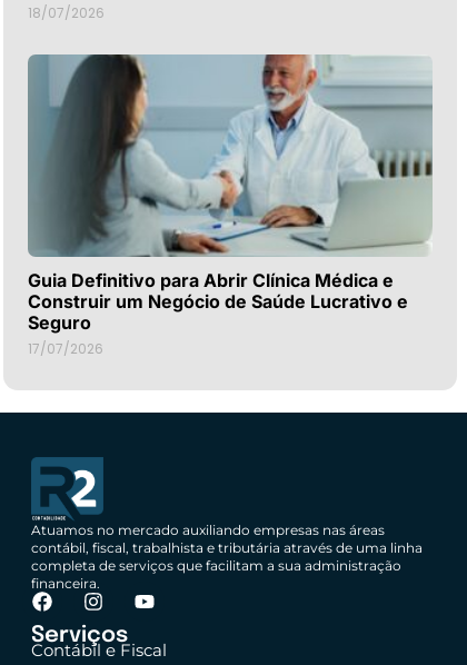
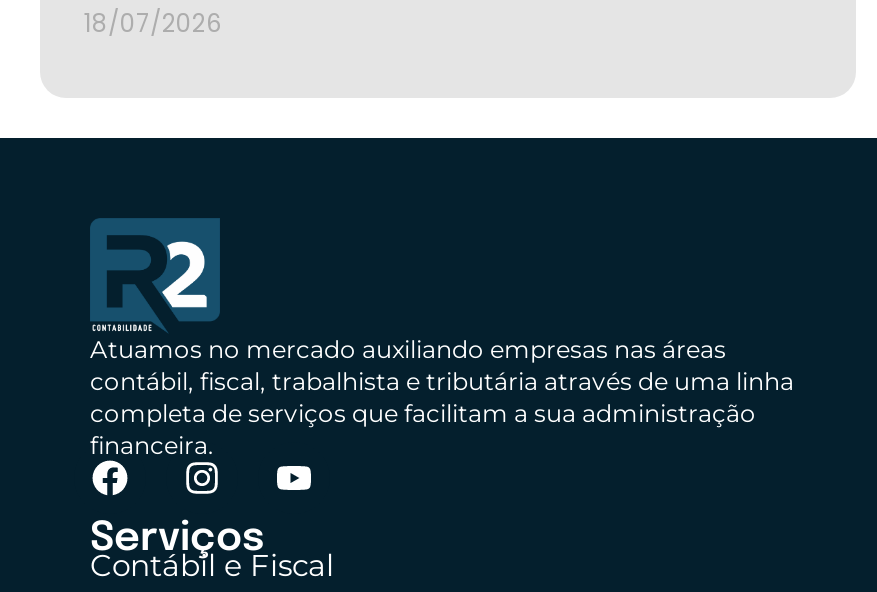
[27,53,434,358] [image] | Guia Definitivo para Abrir Clínica Médica e | Construir um Negócio de Saúde Lucrativo e | Seguro | 17/07/2026 -> none

